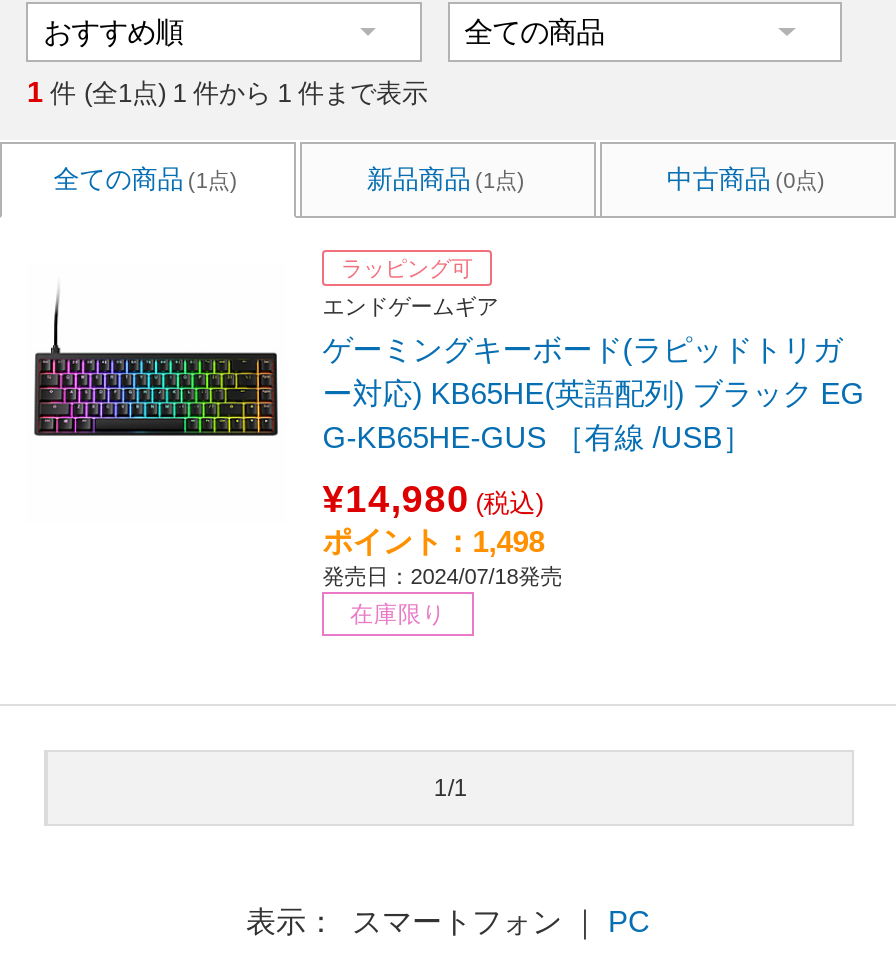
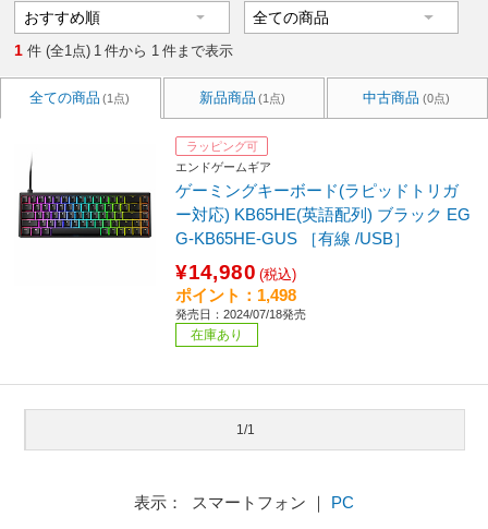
[350,600,446,626] 在庫限り -> [191,327,243,341] 在庫あり

